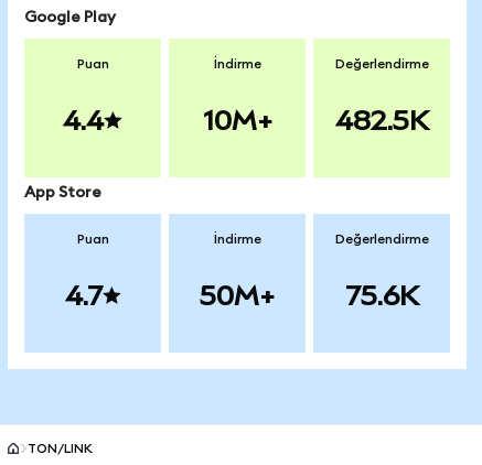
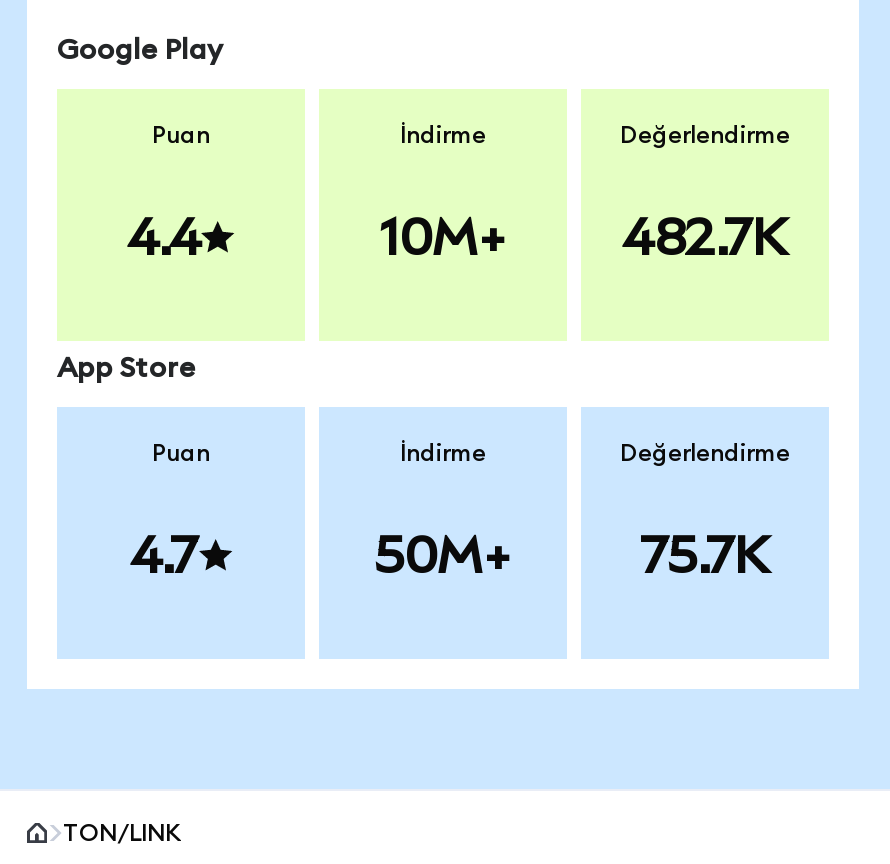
[335,105,429,136] 482.5K -> [622,209,788,265] 482.7K
[345,280,419,311] 75.6K -> [640,527,770,583] 75.7K

